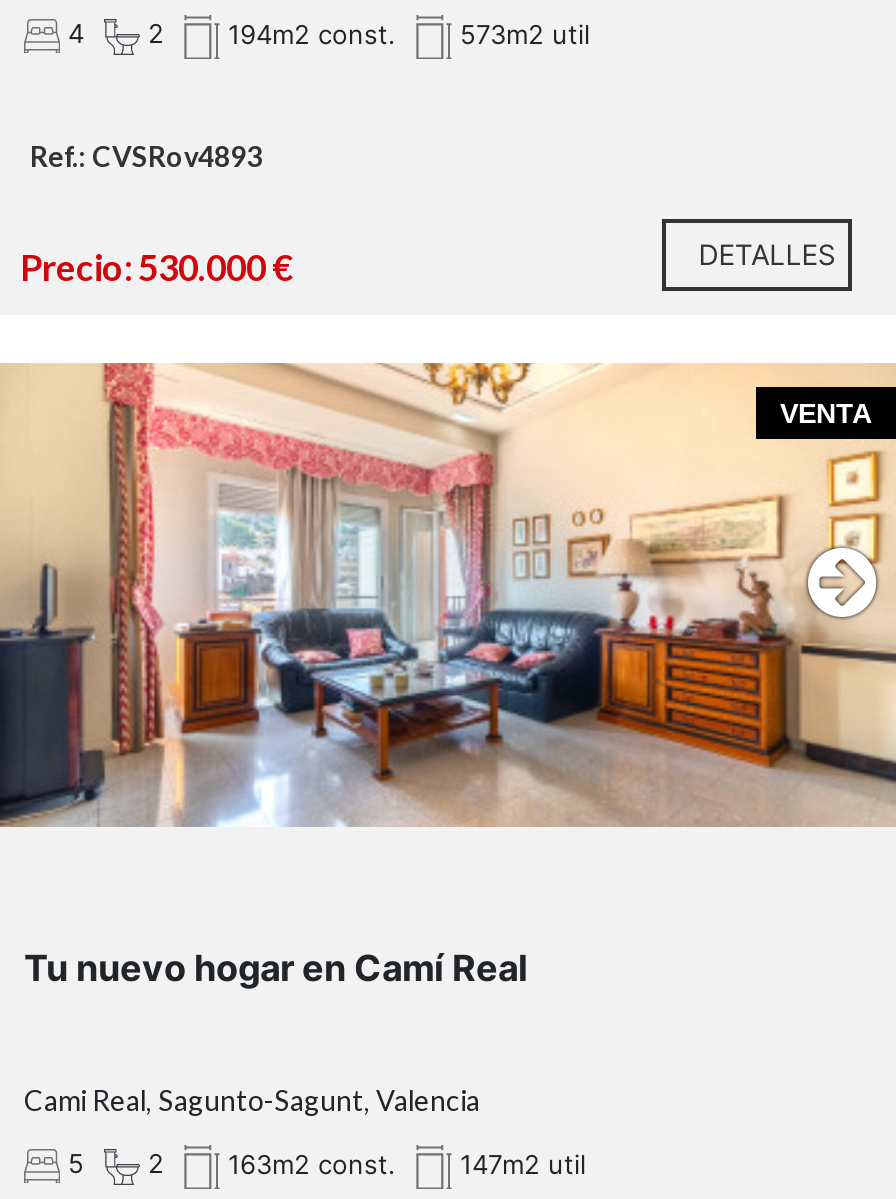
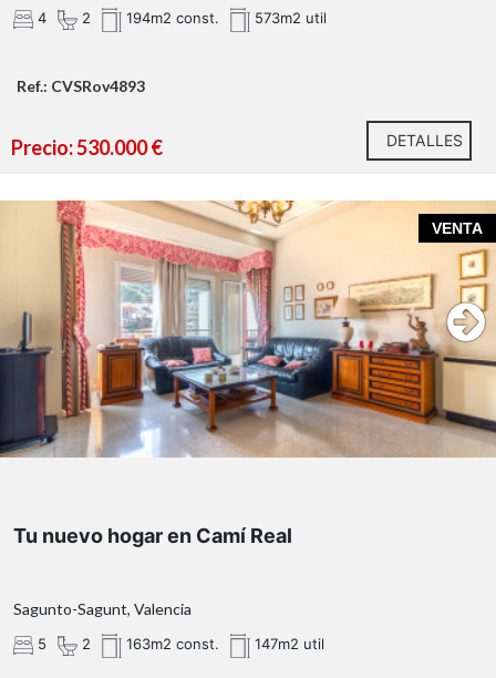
[24,1084,480,1118] Cami Real, Sagunto-Sagunt, Valencia -> [13,600,192,619] Sagunto-Sagunt, Valencia

